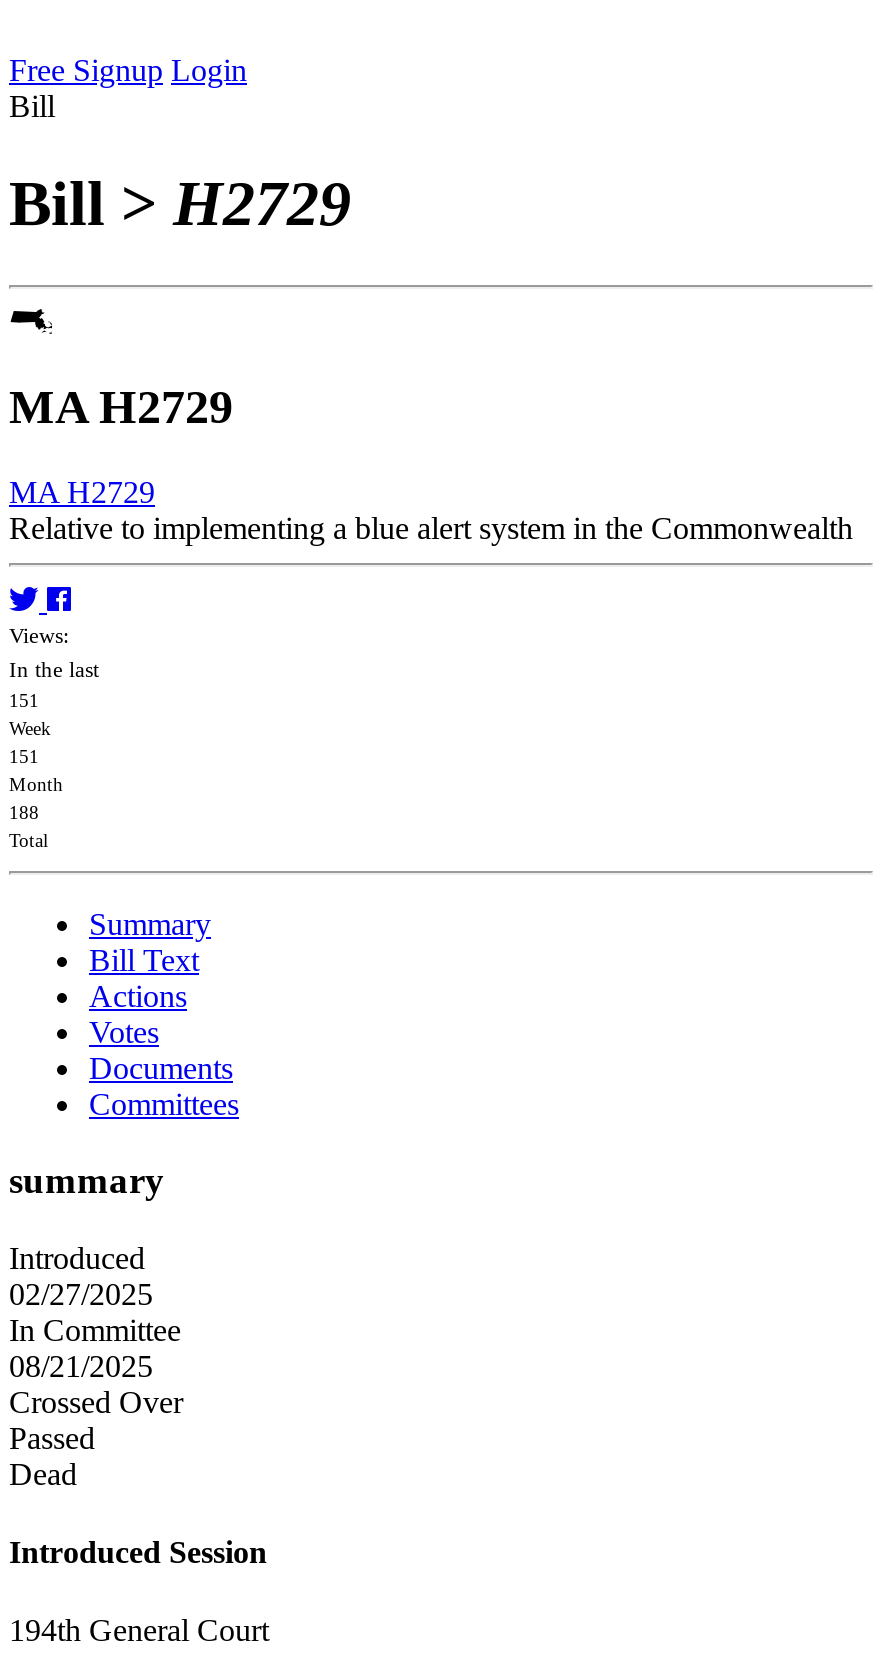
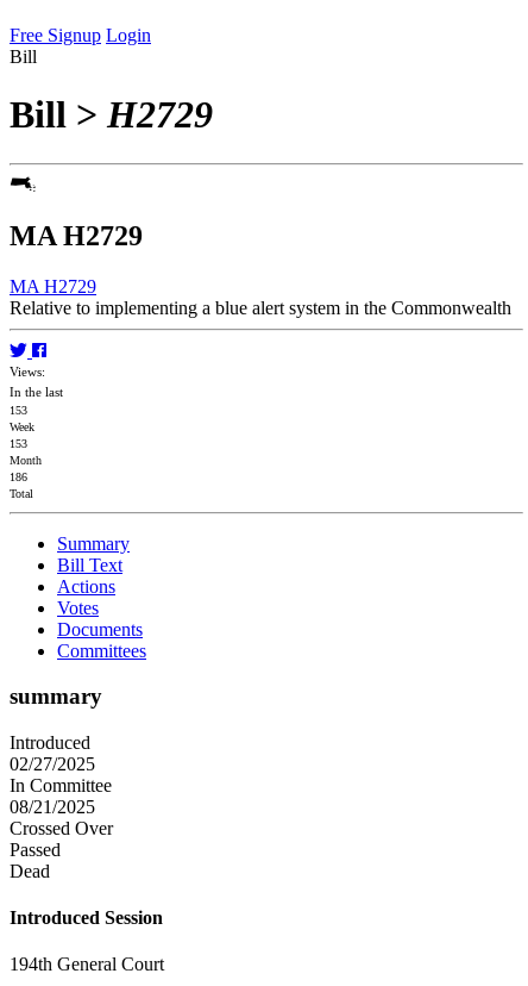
[9,688,39,710] 151 -> [10,403,27,416] 153
[9,744,39,766] 151 -> [10,436,27,450] 153
[9,800,39,822] 188 -> [10,470,27,483] 186

